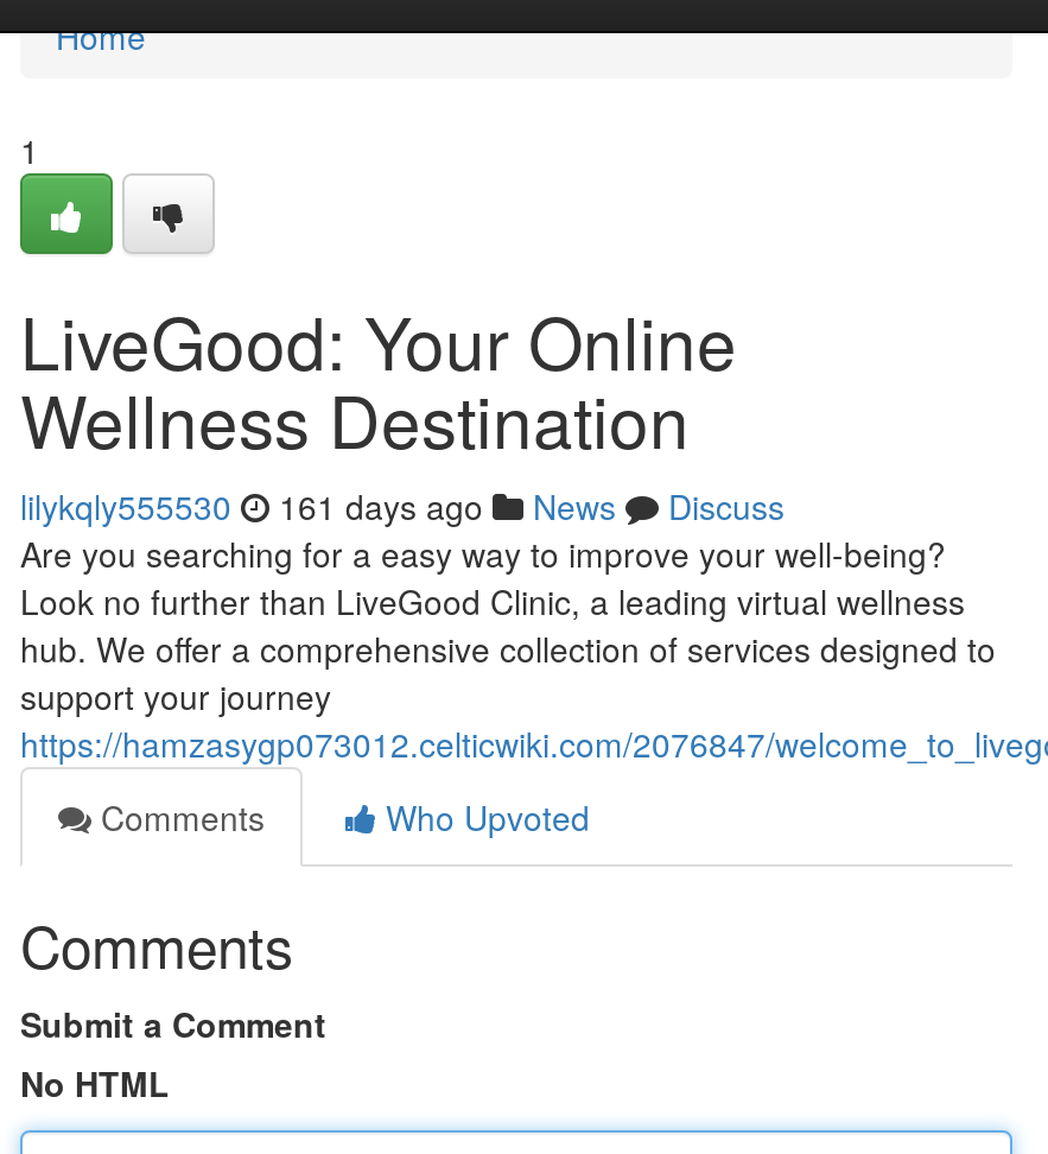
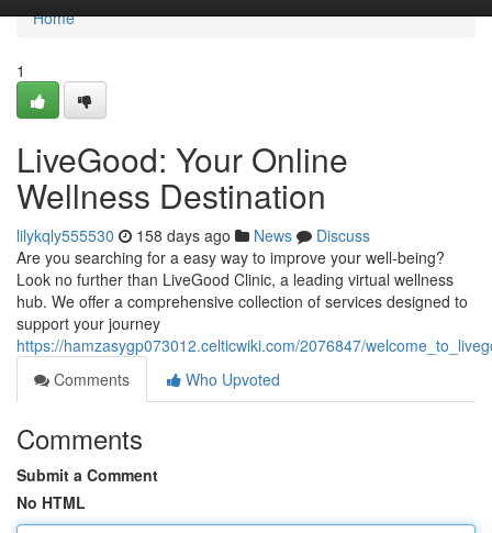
[20,482,785,530] lilykqly555530 161 days ago News Discuss -> [16,224,370,246] lilykqly555530 158 days ago News Discuss

